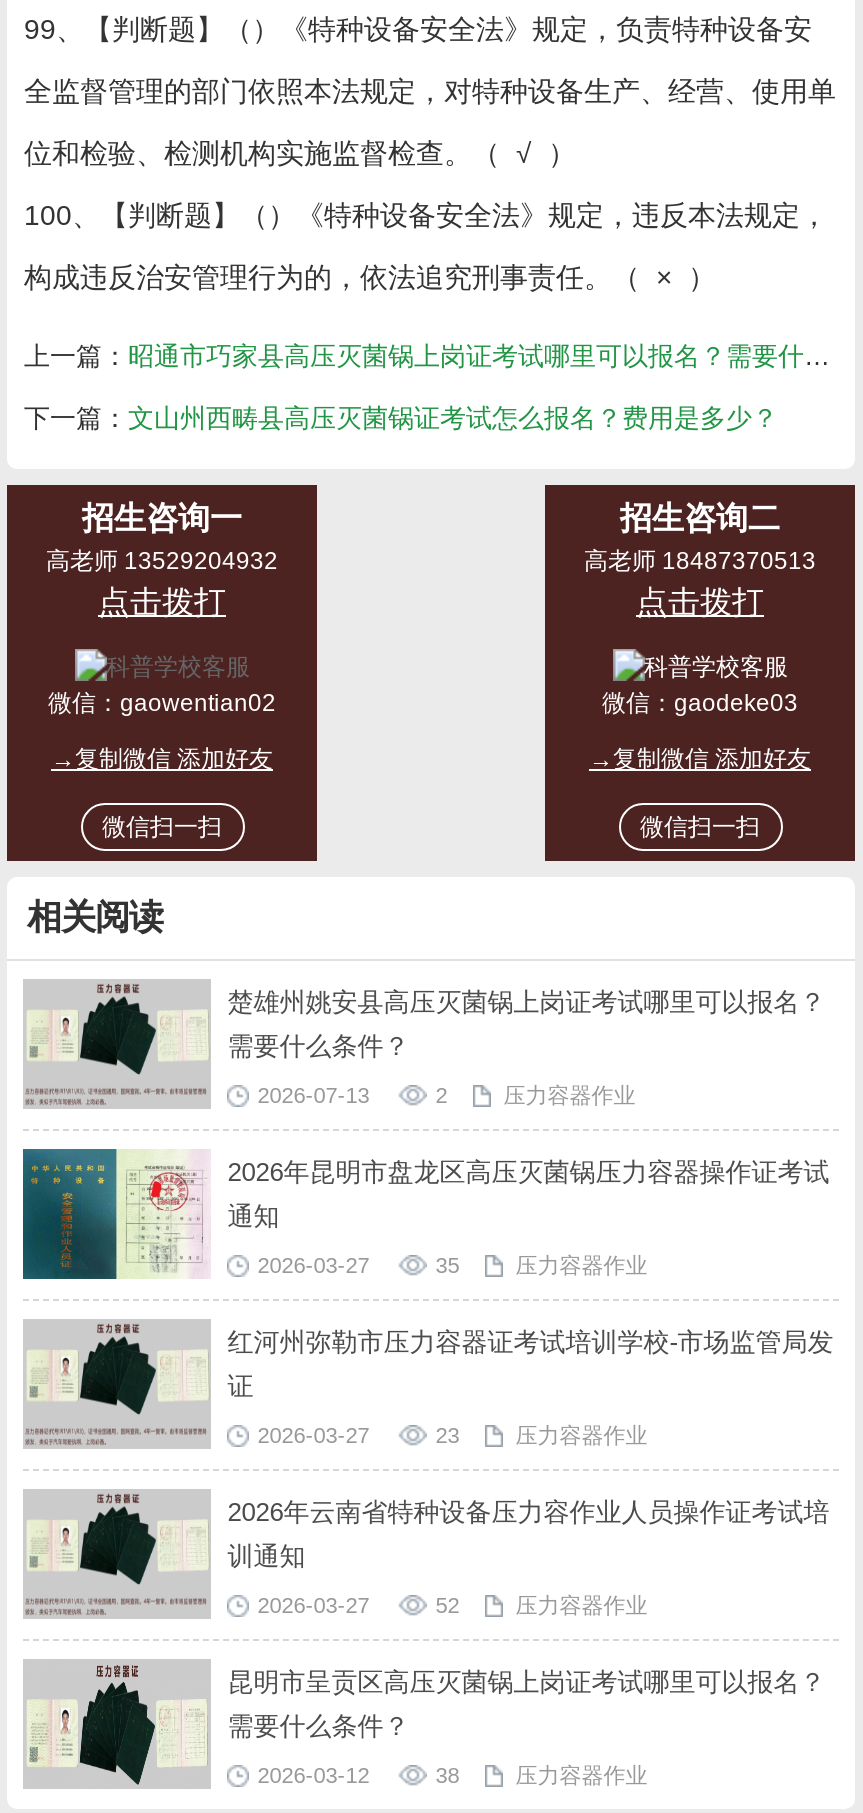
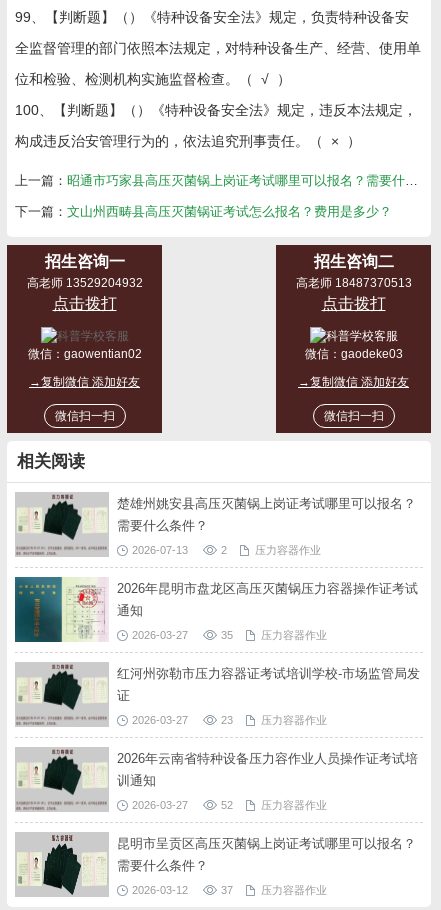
[435,1762,459,1786] 38 -> [221,883,233,895] 37

